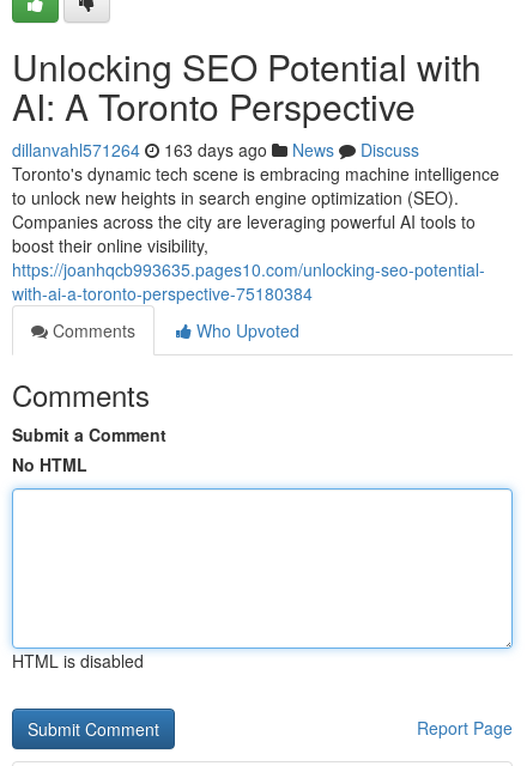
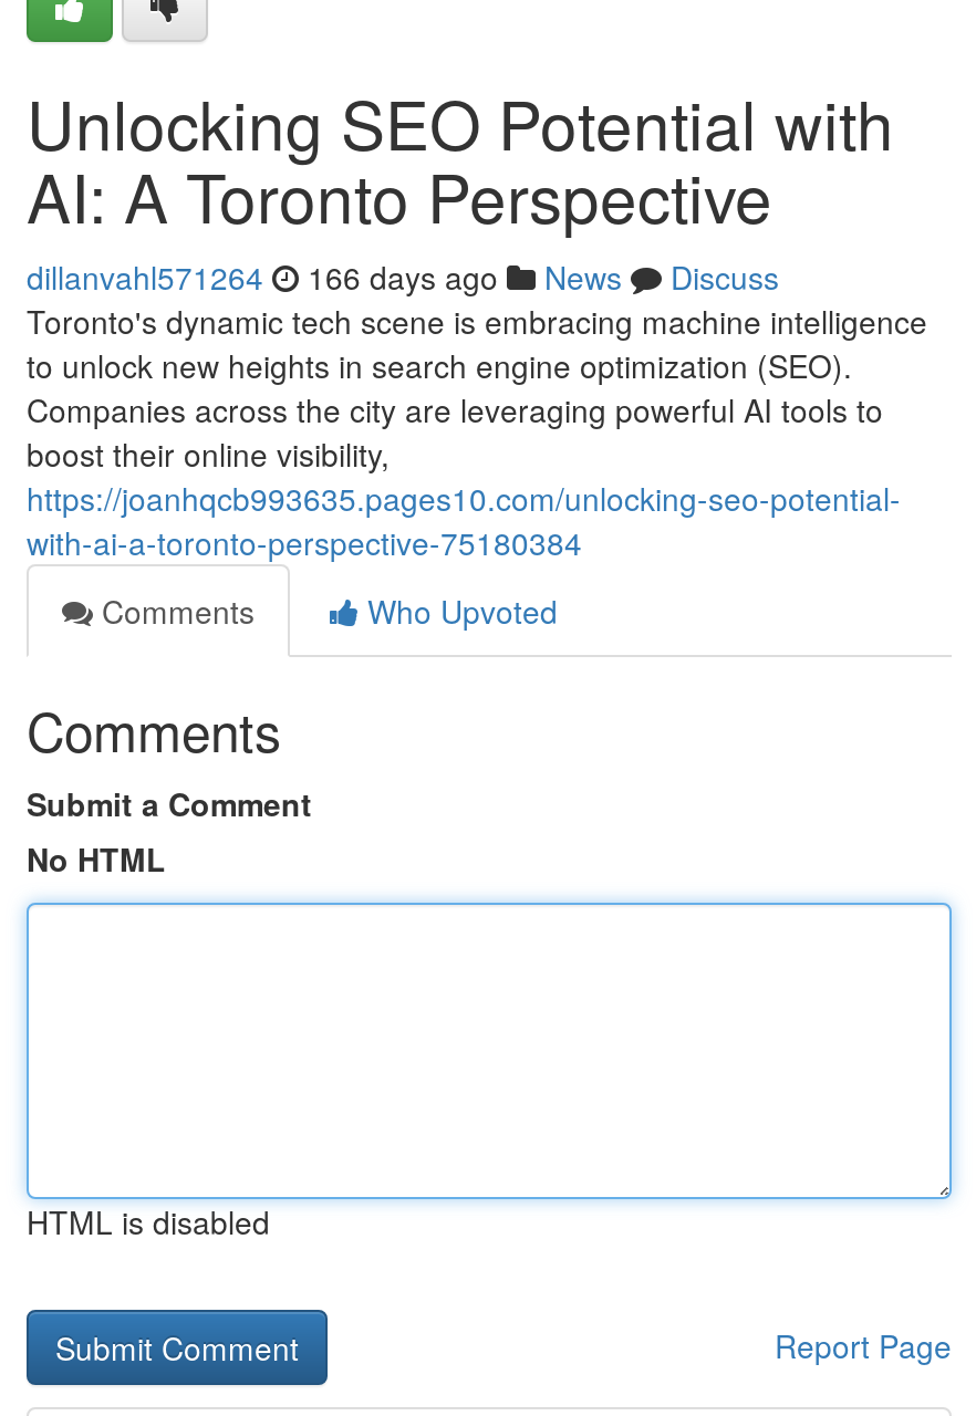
[12,138,419,162] dillanvahl571264 163 days ago News Discuss -> [27,254,779,299] dillanvahl571264 166 days ago News Discuss

